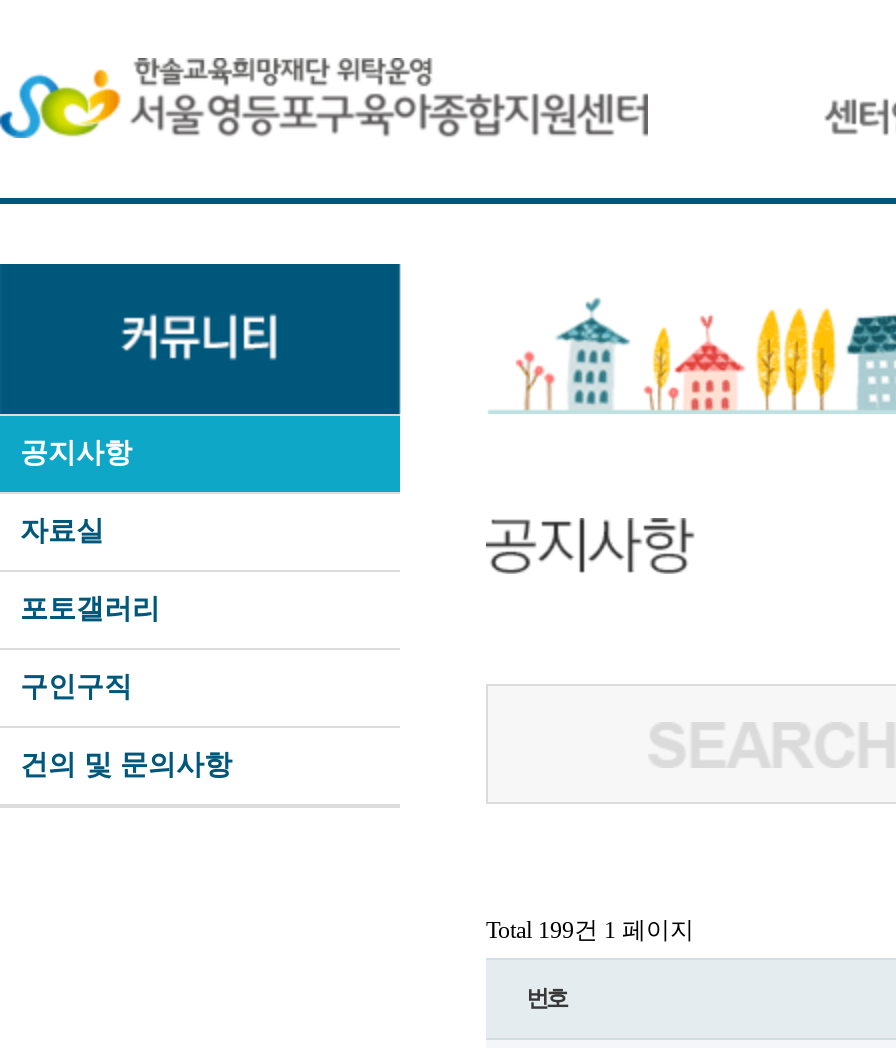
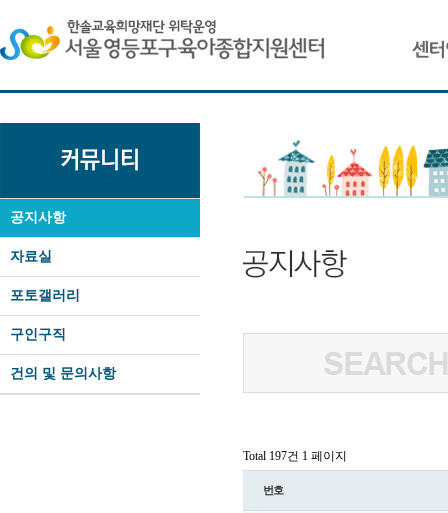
[486,916,694,944] Total 199건 1 페이지 -> [243,449,347,463] Total 197건 1 페이지

